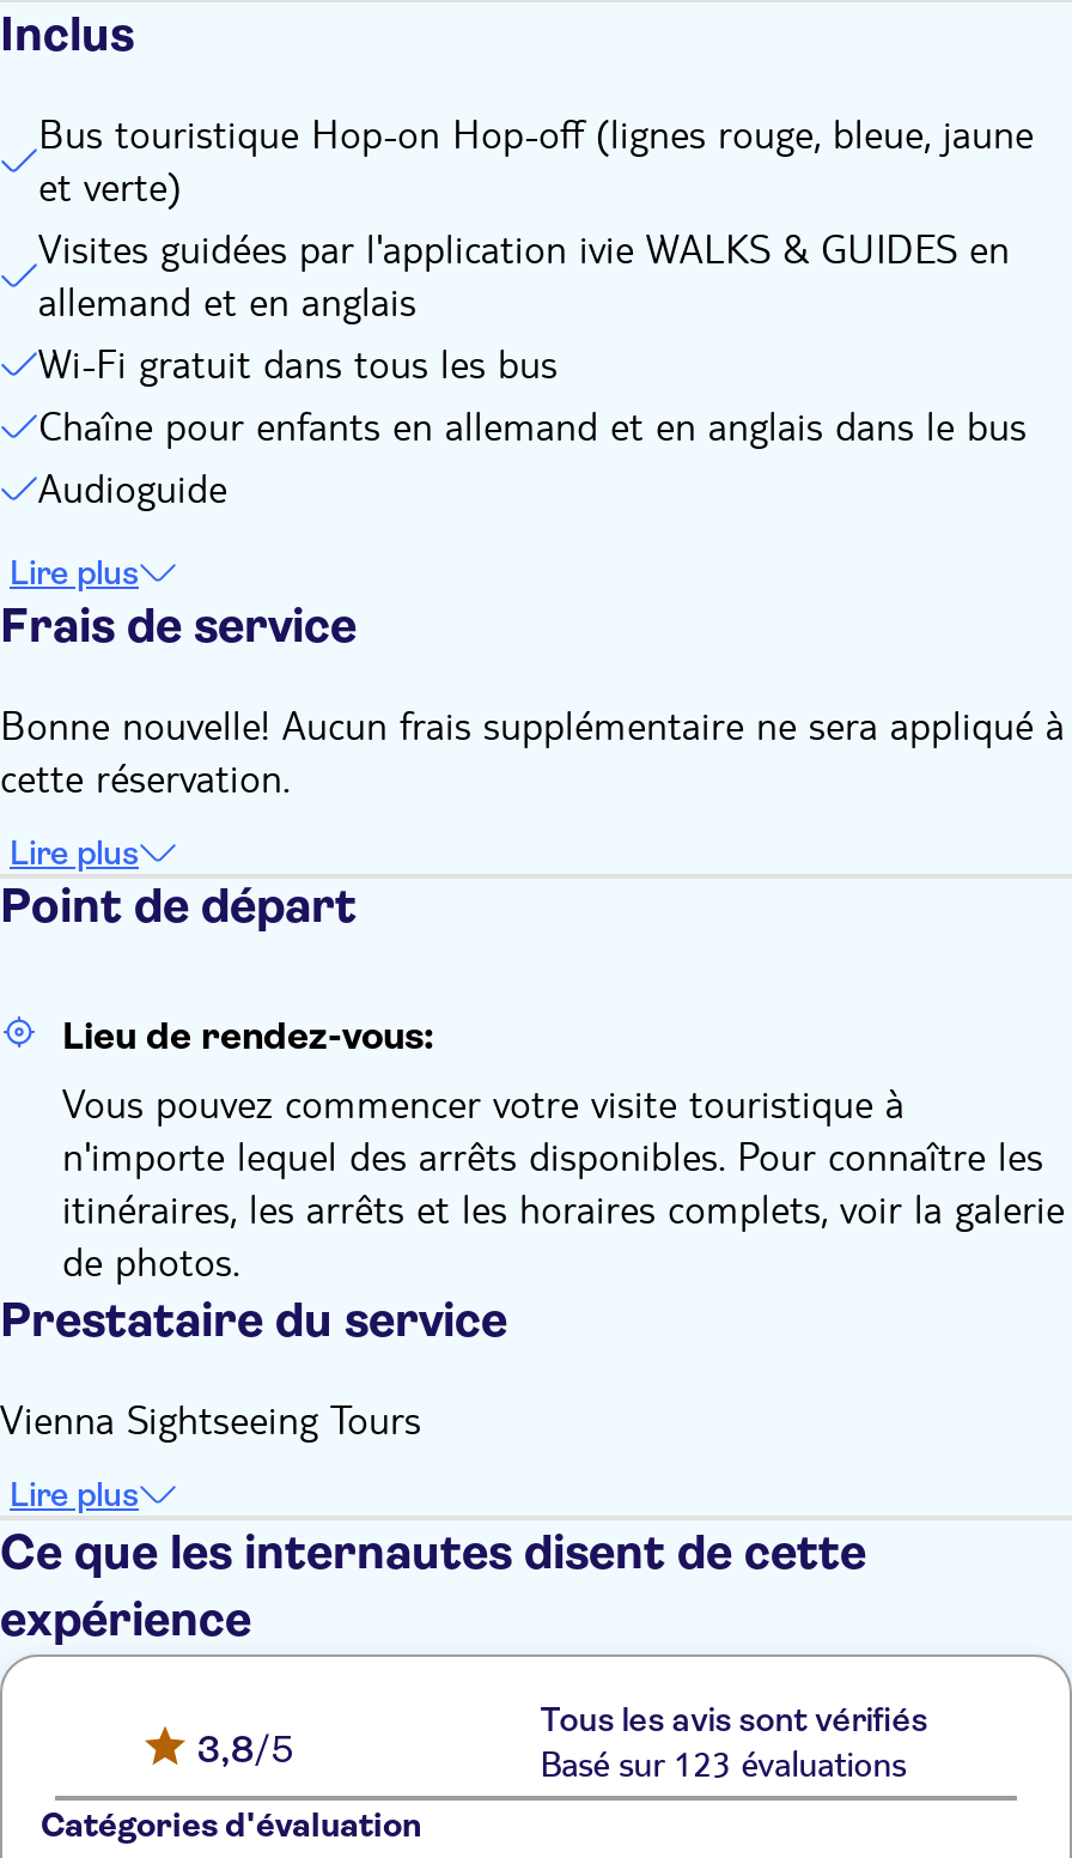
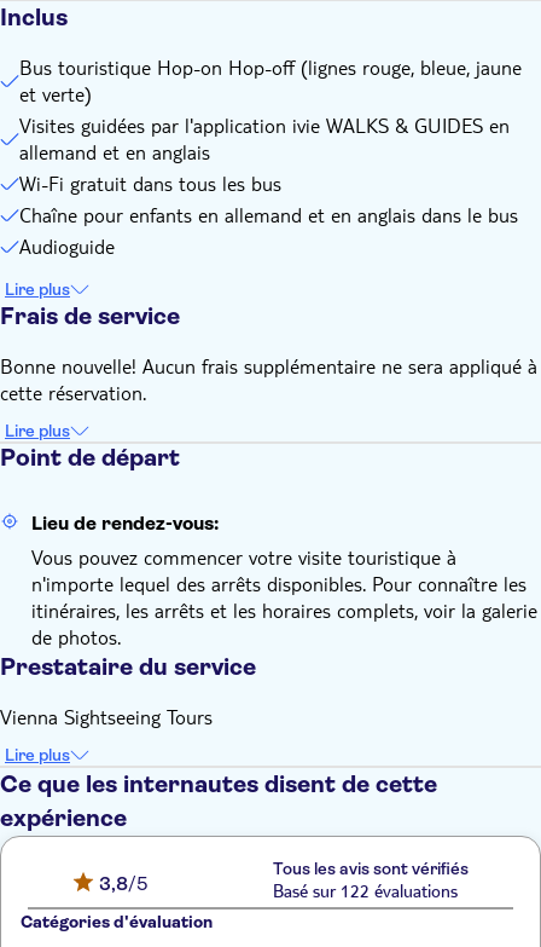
[540,1750,906,1789] Basé sur 123 évaluations -> [273,884,457,903] Basé sur 122 évaluations

